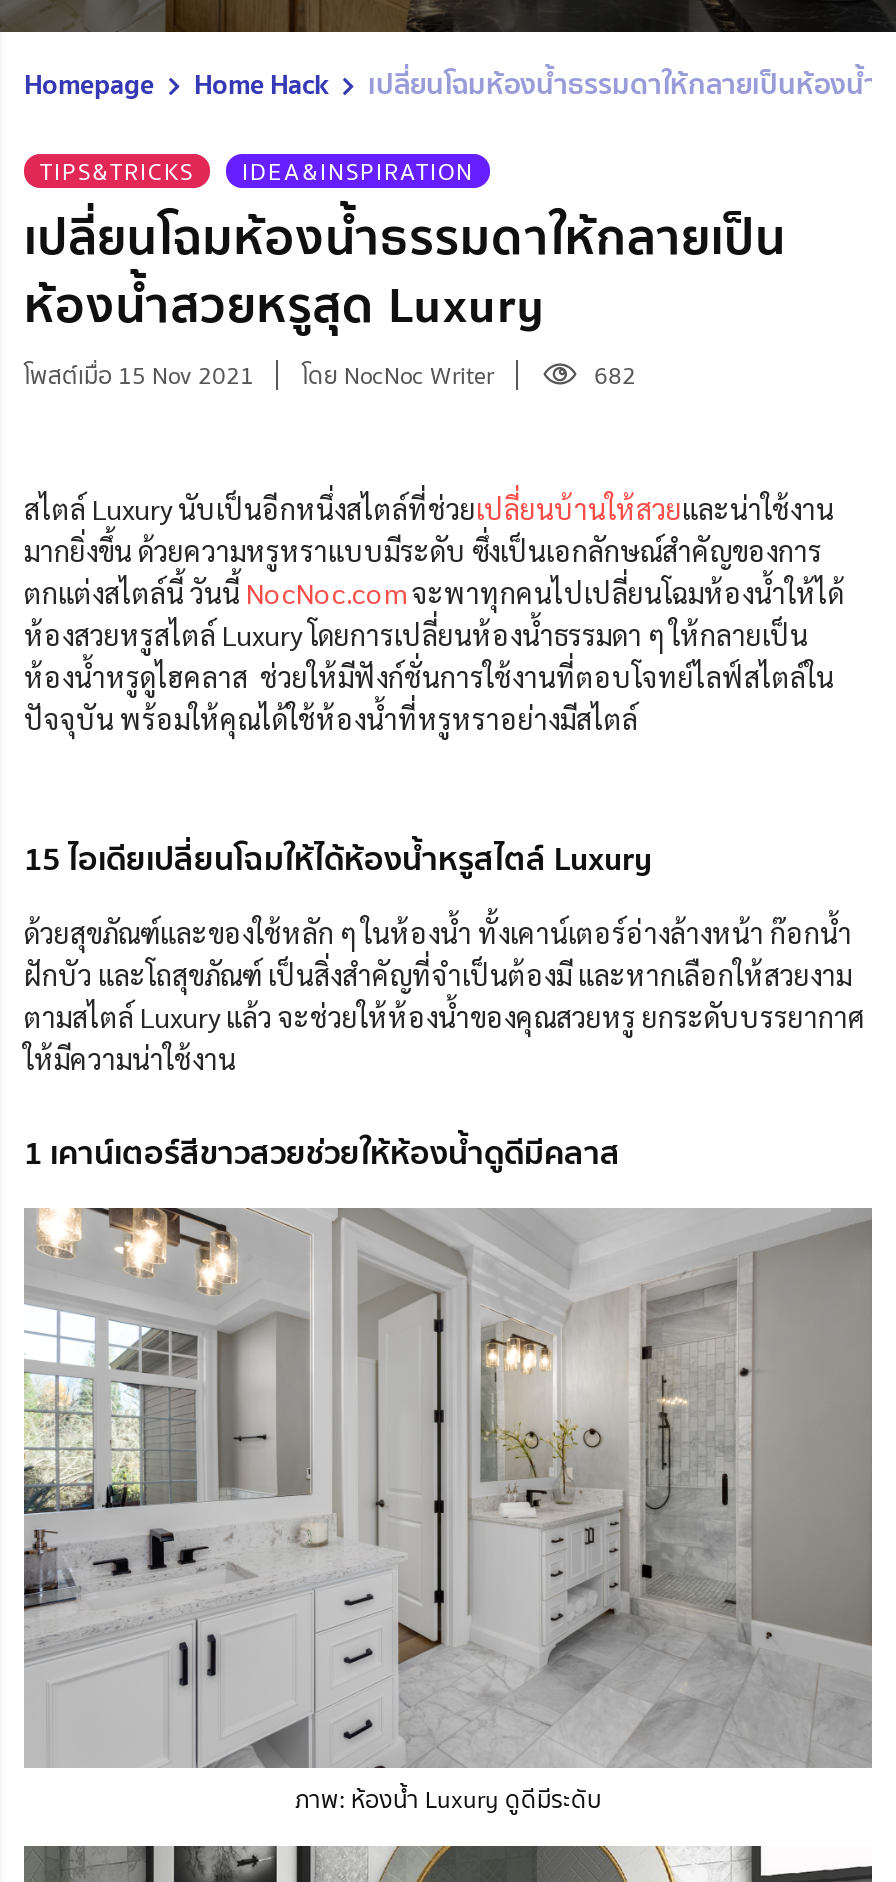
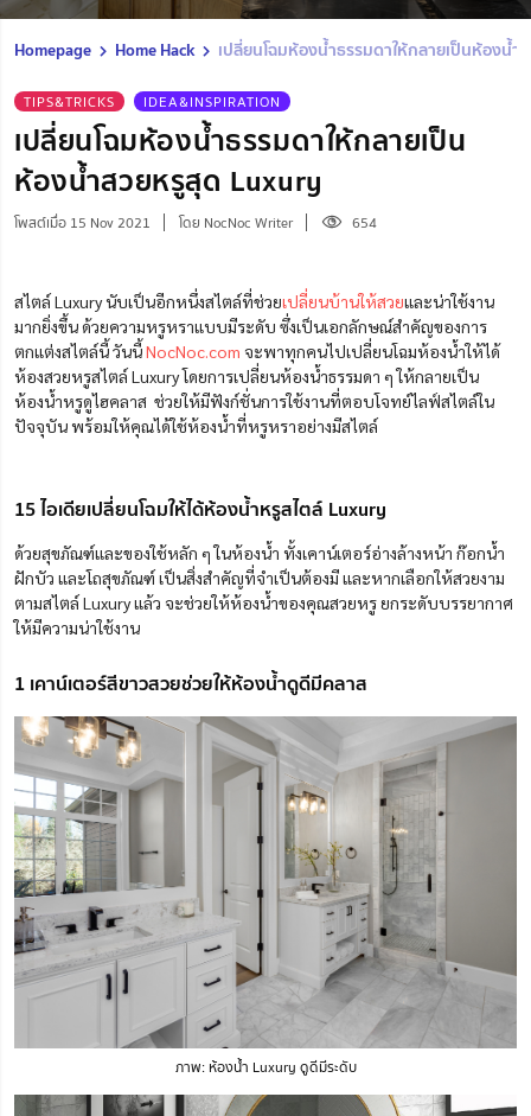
[594,356,636,394] 682 -> [352,211,377,234] 654

